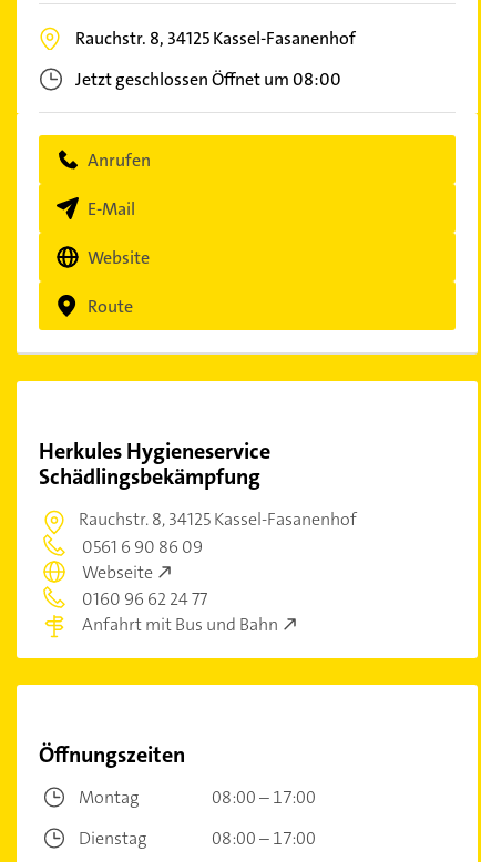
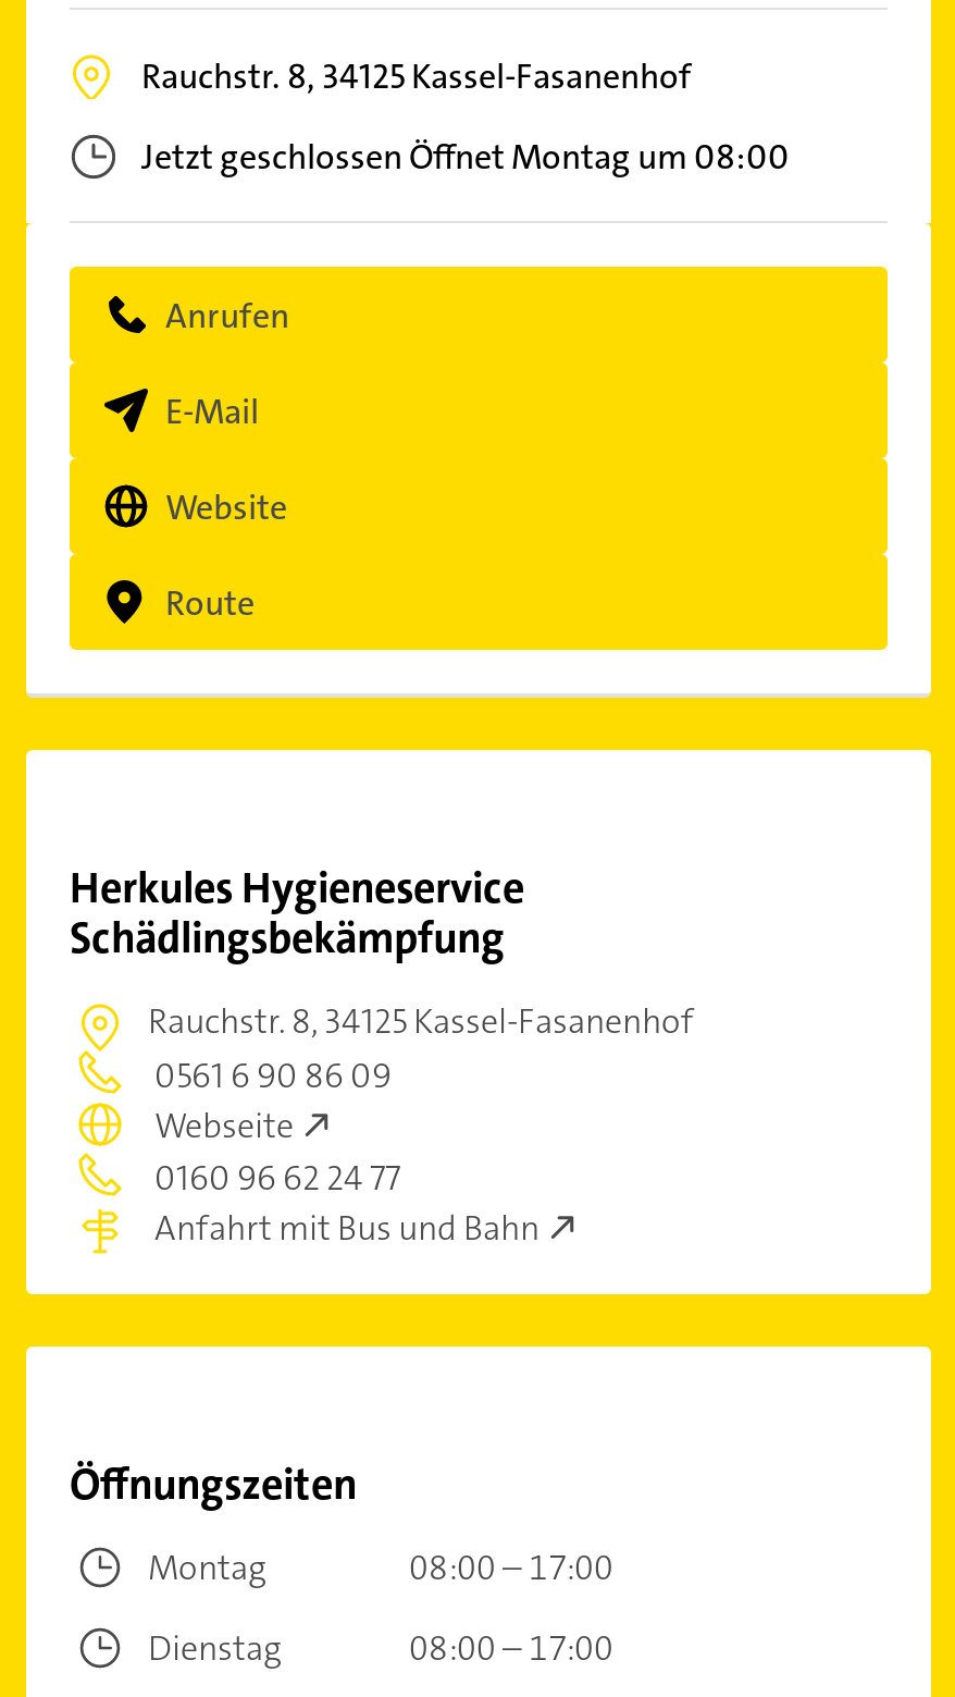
[75,68,341,91] Jetzt geschlossen Öffnet um 08:00 -> [141,134,790,180] Jetzt geschlossen Öffnet Montag um 08:00

